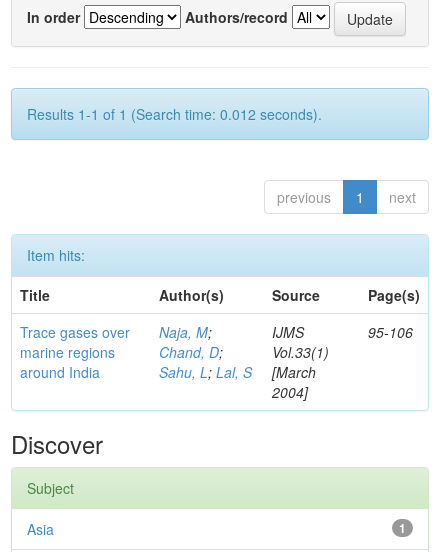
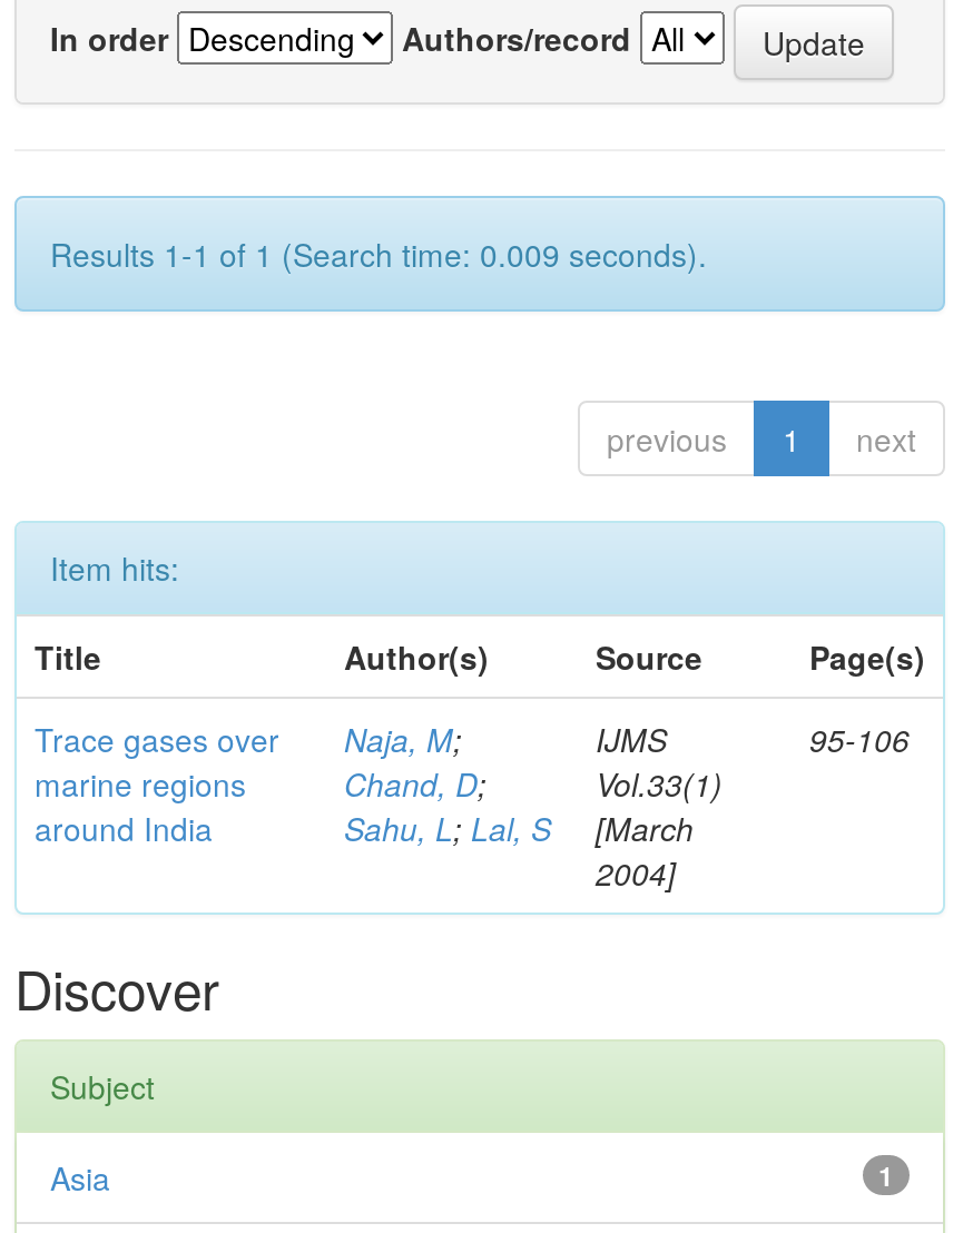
[27,104,322,124] Results 1-1 of 1 (Search time: 0.012 seconds). -> [50,231,707,276] Results 1-1 of 1 (Search time: 0.009 seconds).

